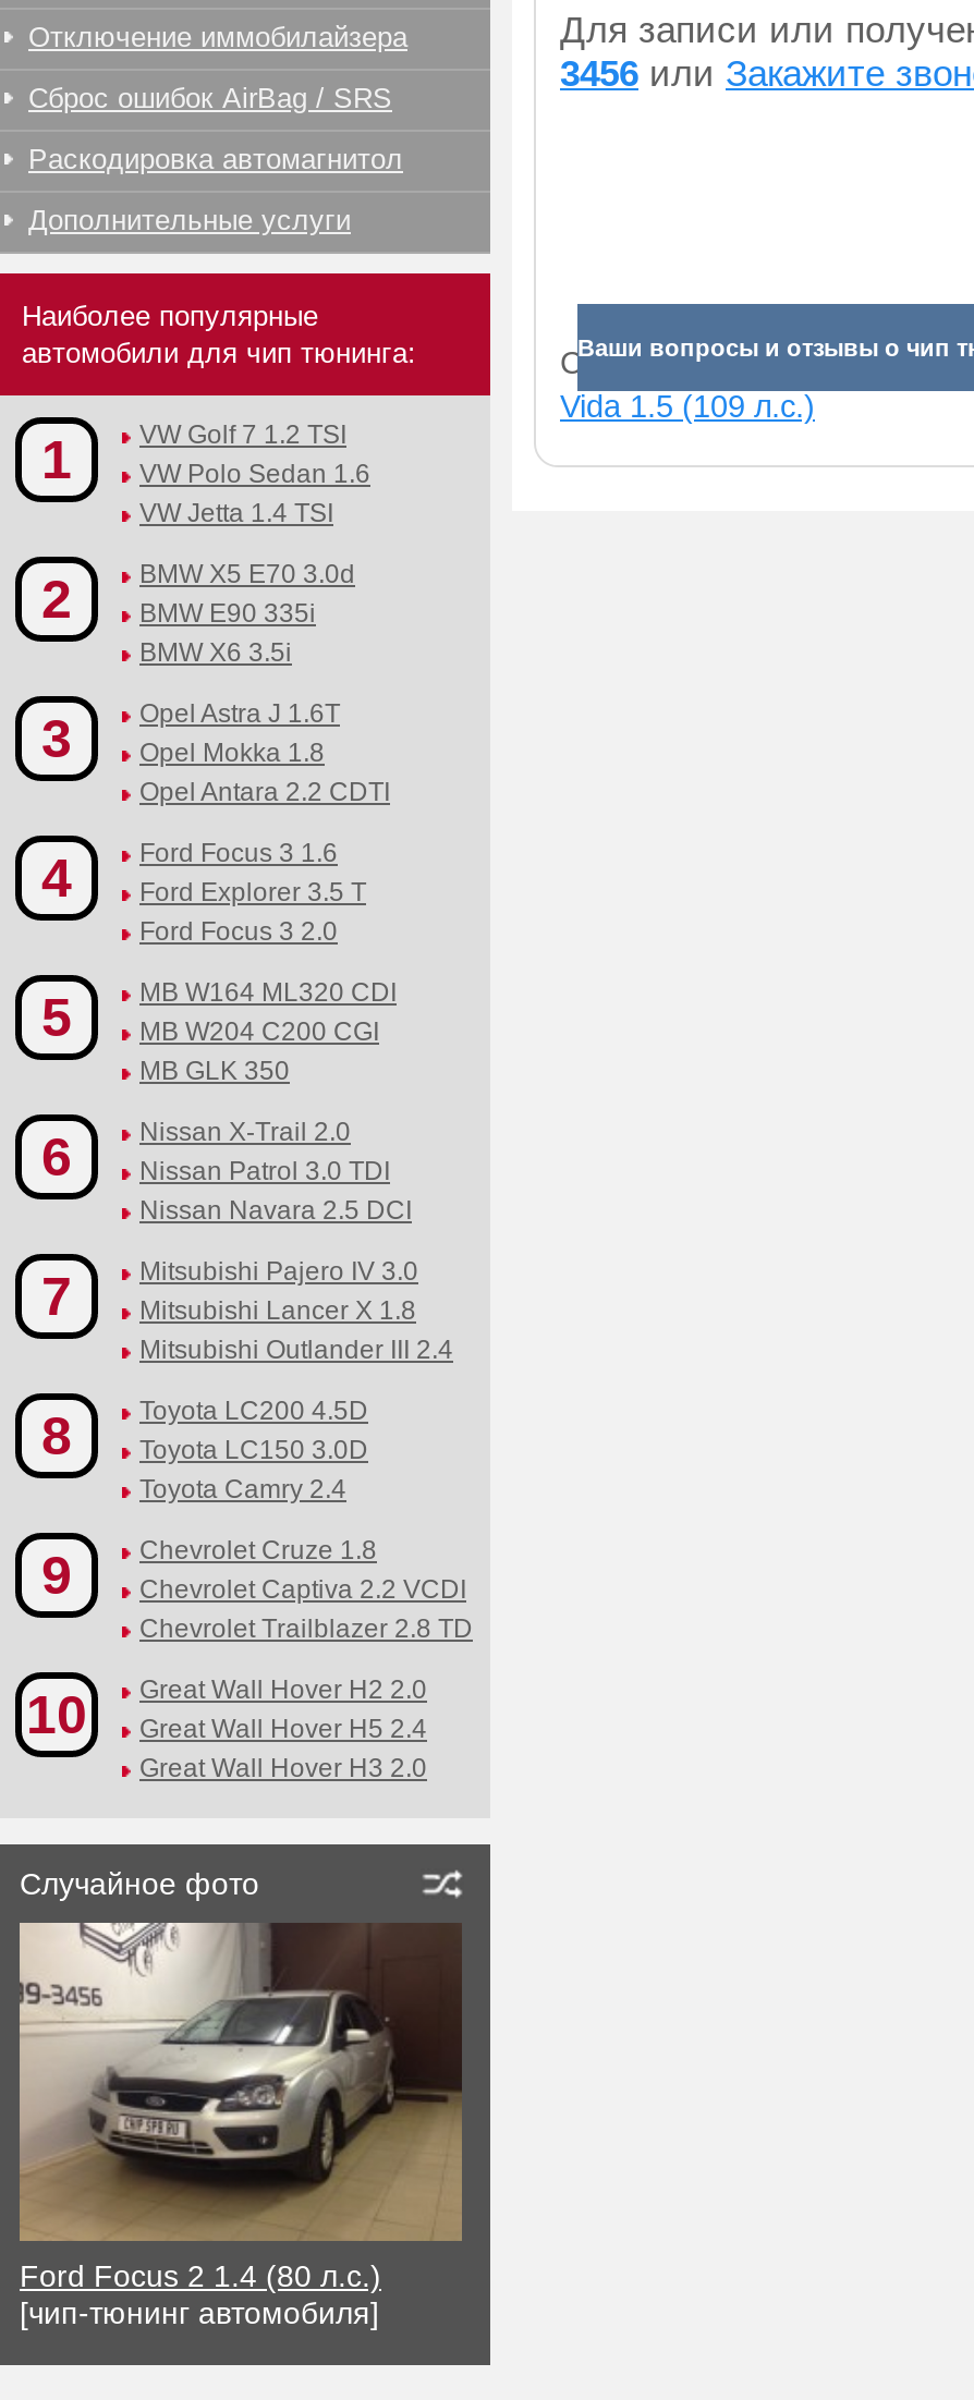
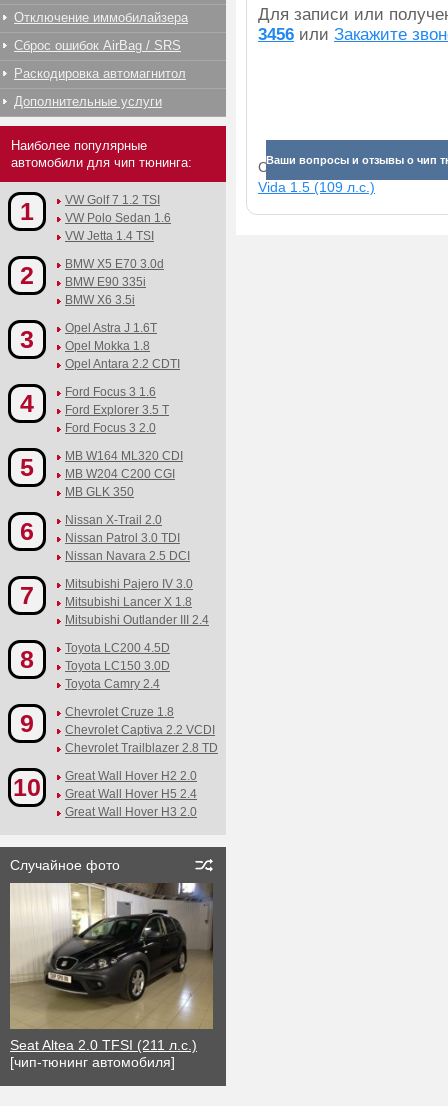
[20,1921,462,2293] [image] | Ford Focus 2 1.4 (80 л.с.) -> [9,882,213,1053] [image] | Seat Altea 2.0 TFSI (211 л.с.)

